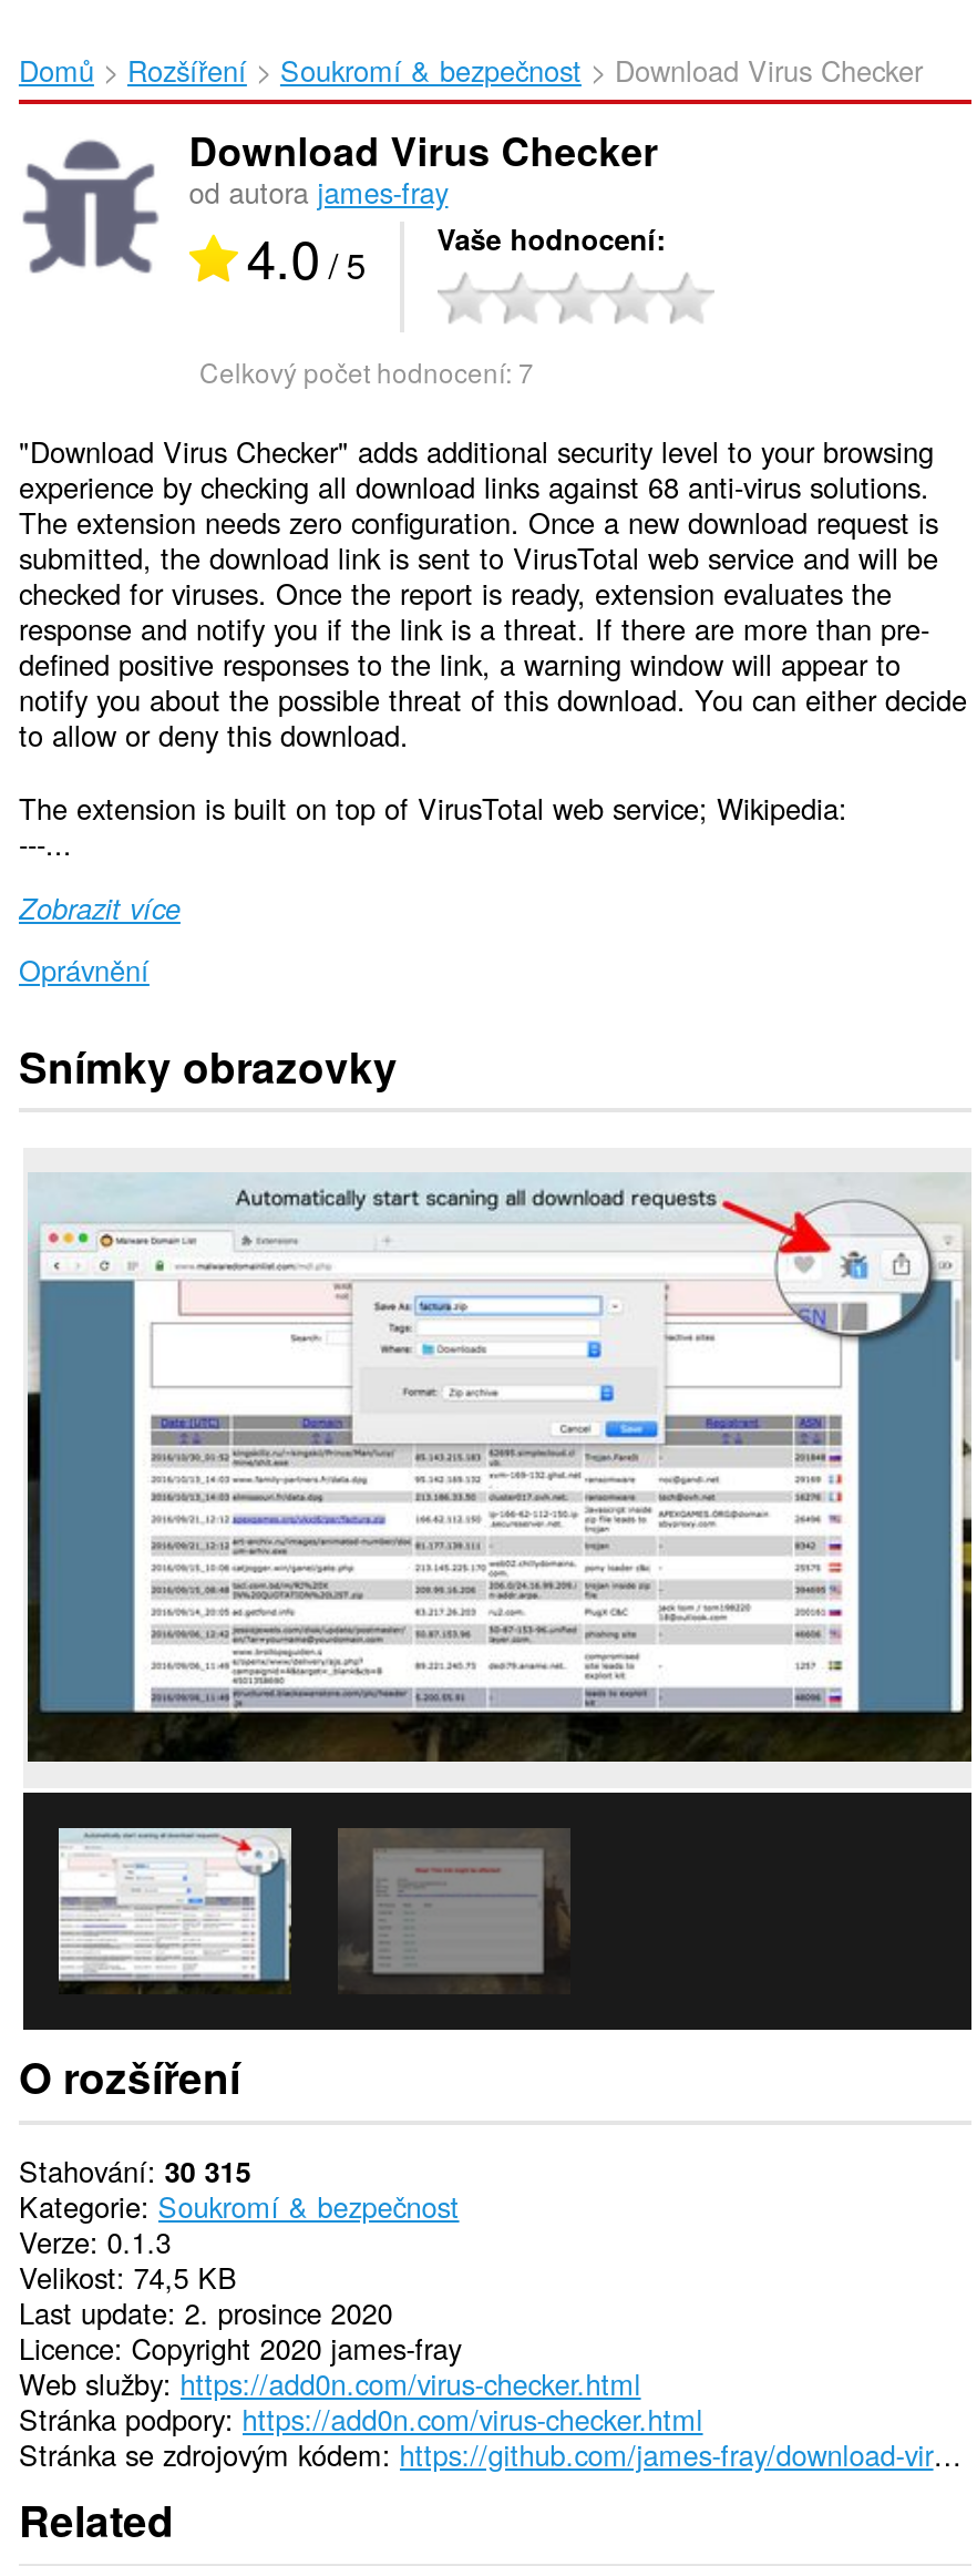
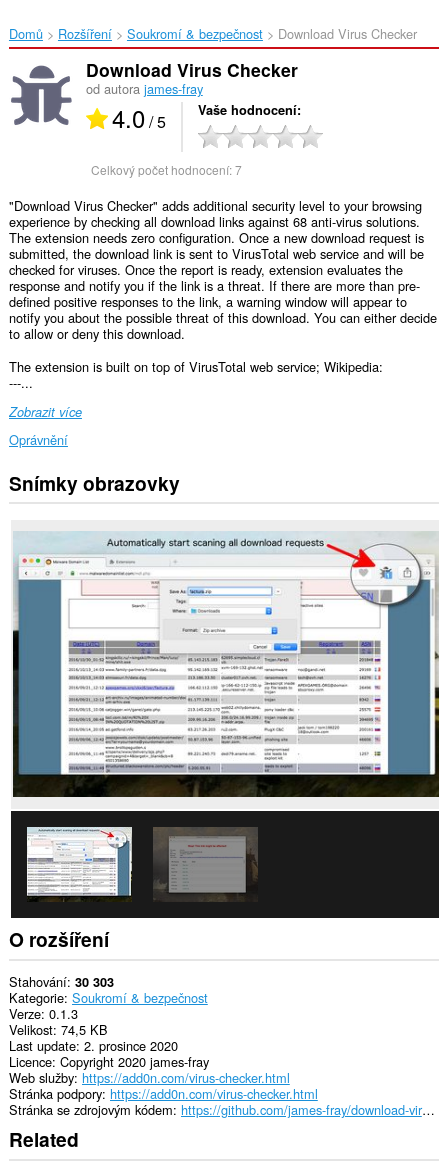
[19,2149,251,2191] Stahování 30 315 -> [9,972,114,991] Stahování 30 303

